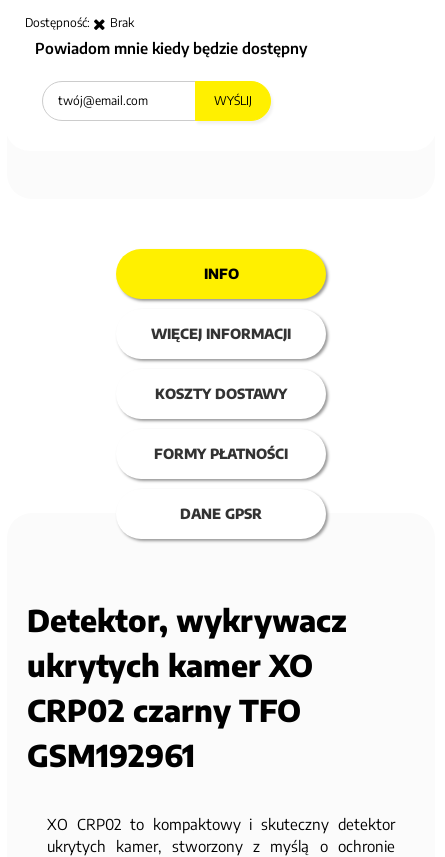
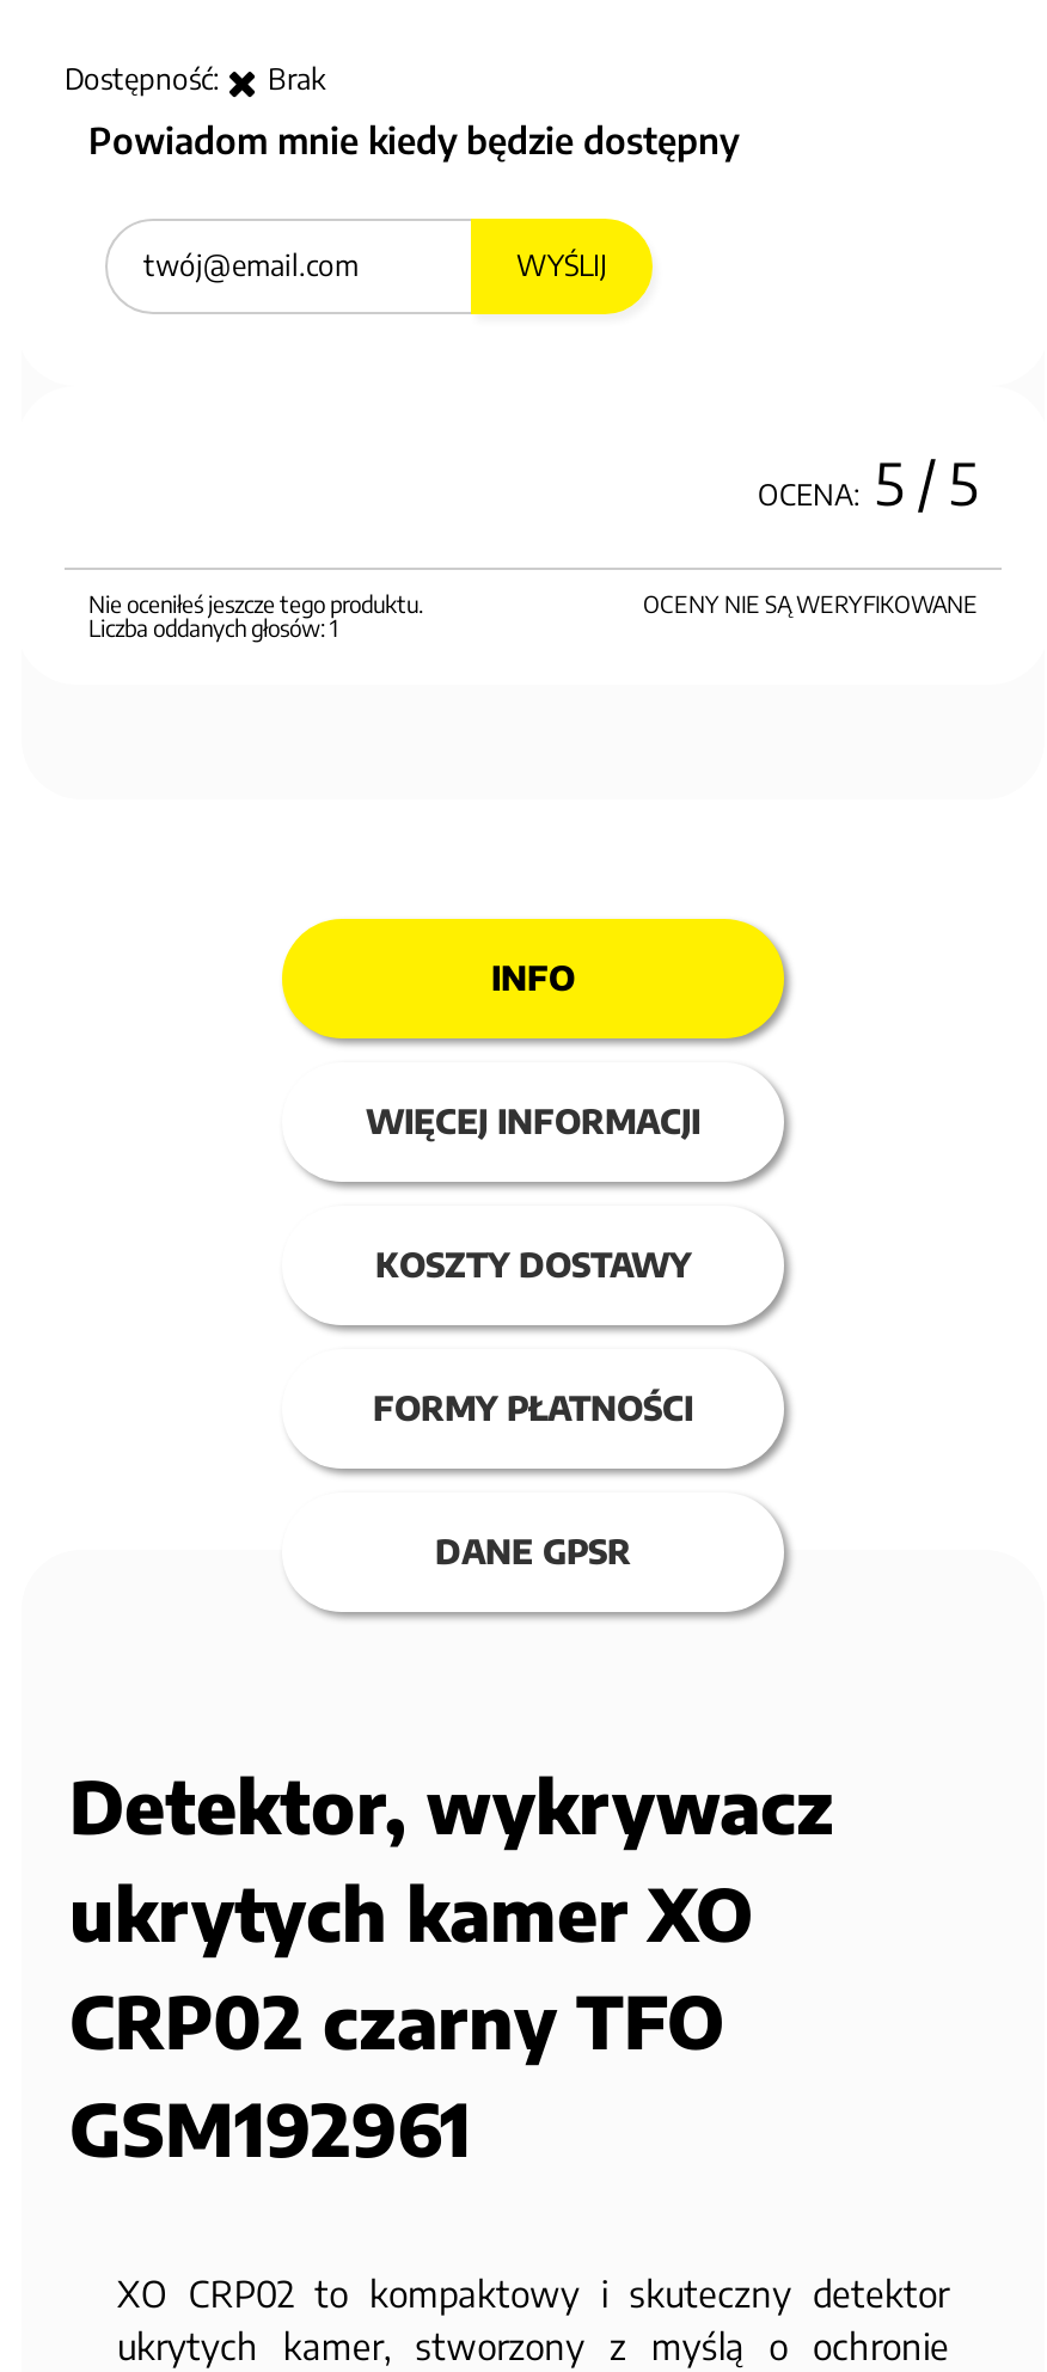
none -> [88,445,978,641] OCENA: 5 / 5 | OCENY NIE SĄ WERYFIKOWANE | Nie oceniłeś jeszcze tego produktu. | Liczba oddanych głosów: 1

